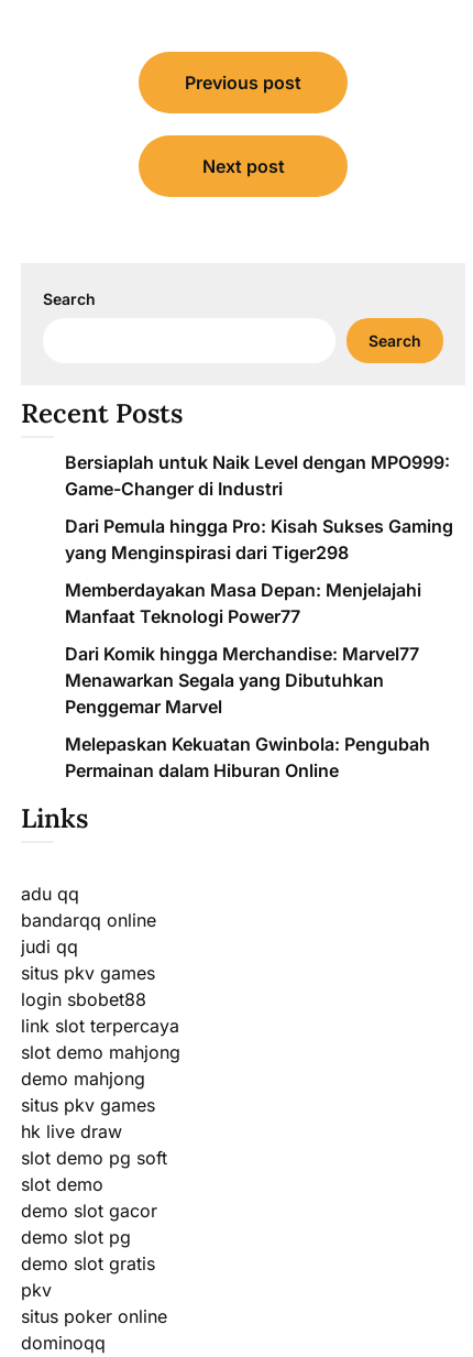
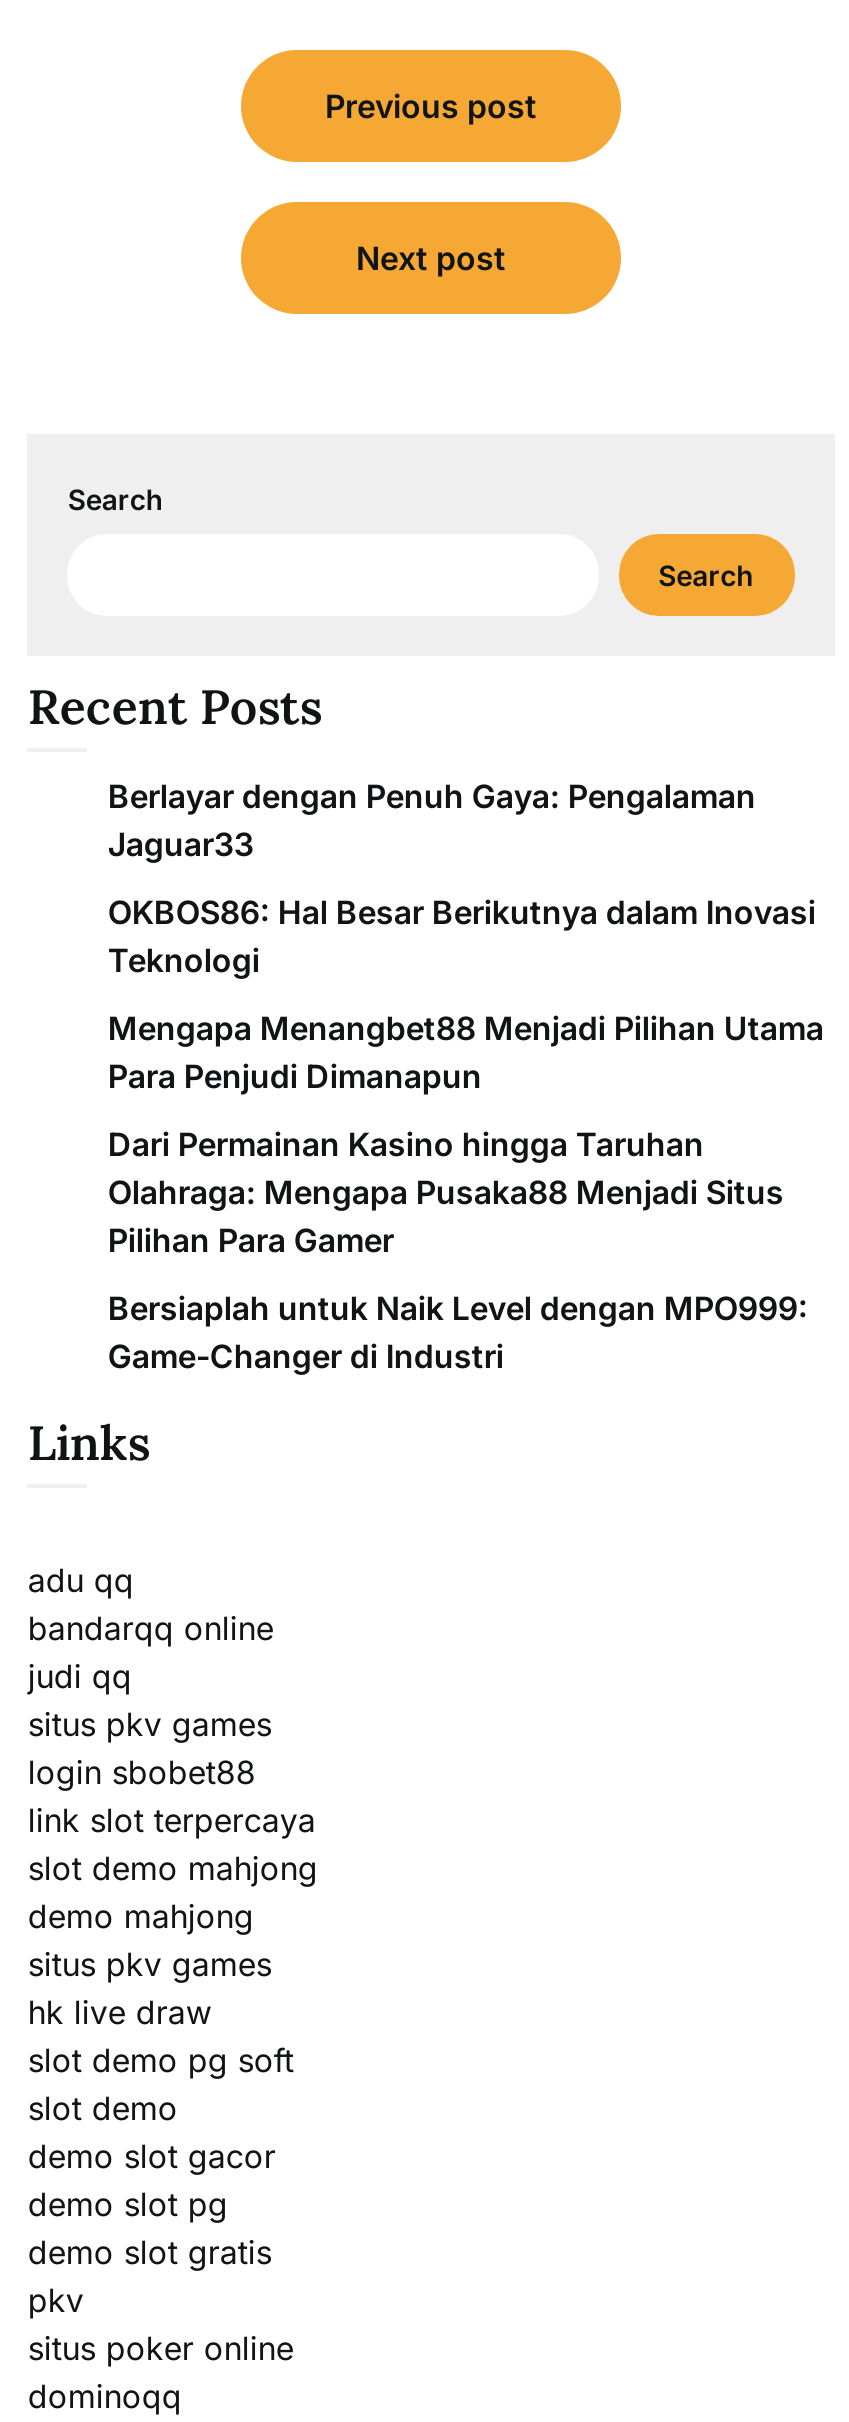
none -> [108,776,824,1260] Berlayar dengan Penuh Gaya: Pengalaman | Jaguar33 | OKBOS86: Hal Besar Berikutnya dalam Inovasi | Teknologi | Mengapa Menangbet88 Menjadi Pilihan Utama | Para Penjudi Dimanapun | Dari Permainan Kasino hingga Taruhan | Olahraga: Mengapa Pusaka88 Menjadi Situs | Pilihan Para Gamer
moved [65,451,450,500] -> [108,1288,808,1376]: Bersiaplah untuk Naik Level dengan MPO999: | Game-Changer di Industri
[65,515,454,781] Dari Pemula hingga Pro: Kisah Sukses Gaming | yang Menginspirasi dari Tiger298 | Memberdayakan Masa Depan: Menjelajahi | Manfaat Teknologi Power77 | Dari Komik hingga Merchandise: Marvel77 | Menawarkan Segala yang Dibutuhkan | Penggemar Marvel | Melepaskan Kekuatan Gwinbola: Pengubah | Permainan dalam Hiburan Online -> none

